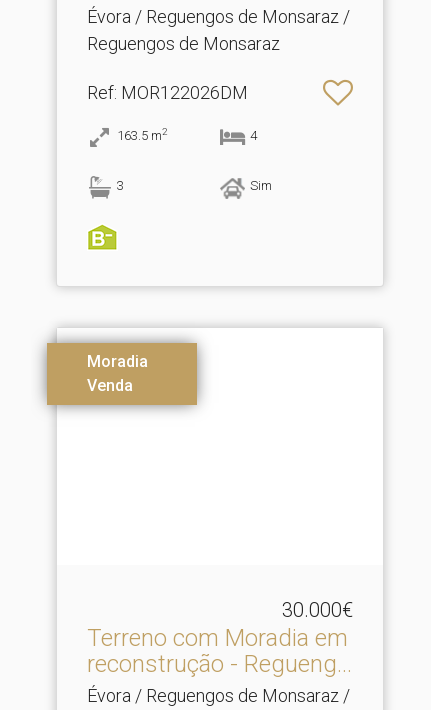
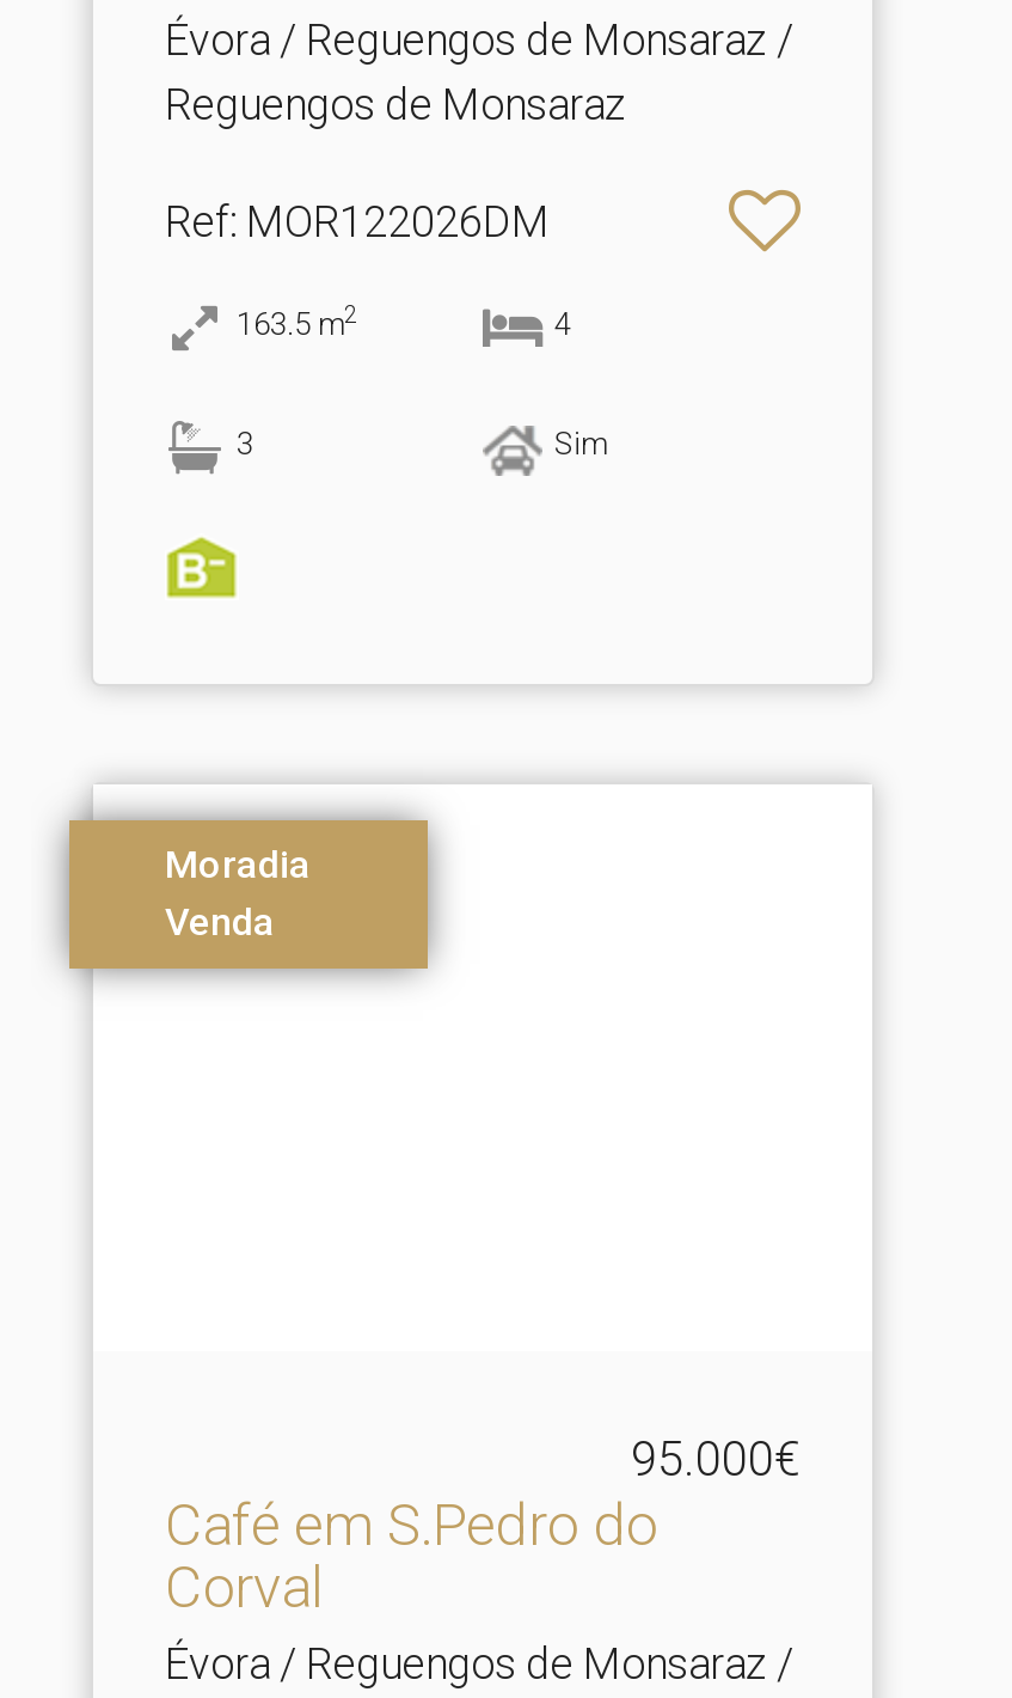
[87,598,353,678] 30.000€ | Terreno com Moradia em | reconstrução - Regueng... -> [165,1430,801,1621] 95.000€ | Café em S.Pedro do | Corval

